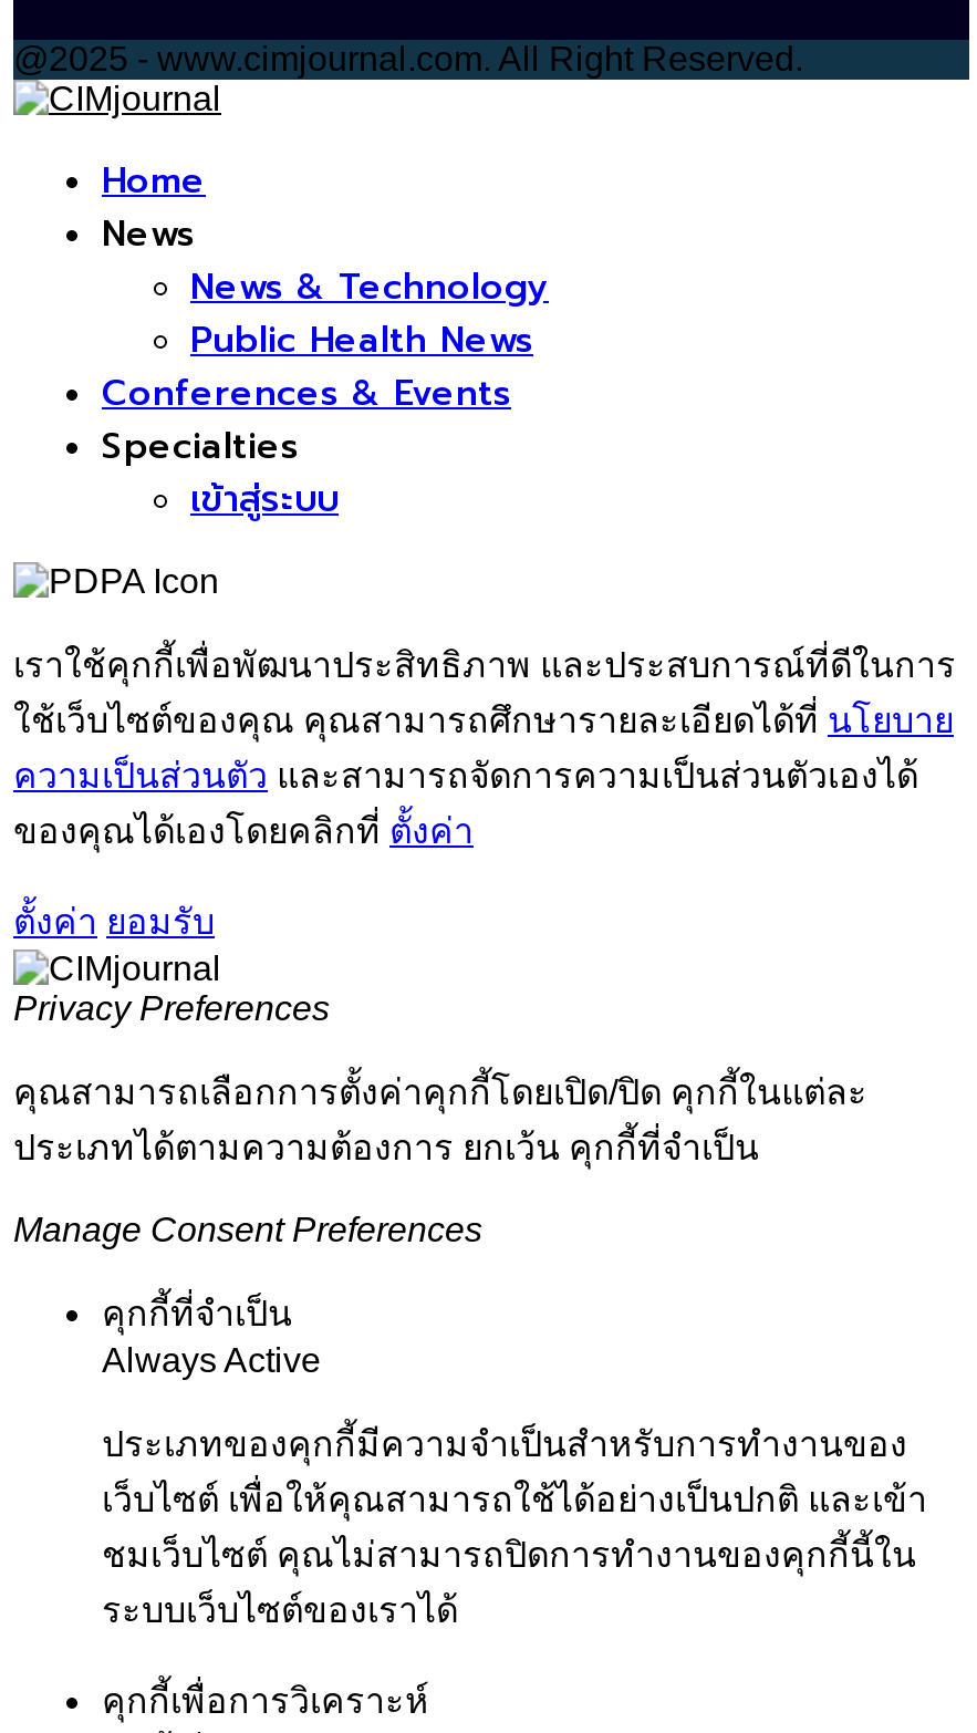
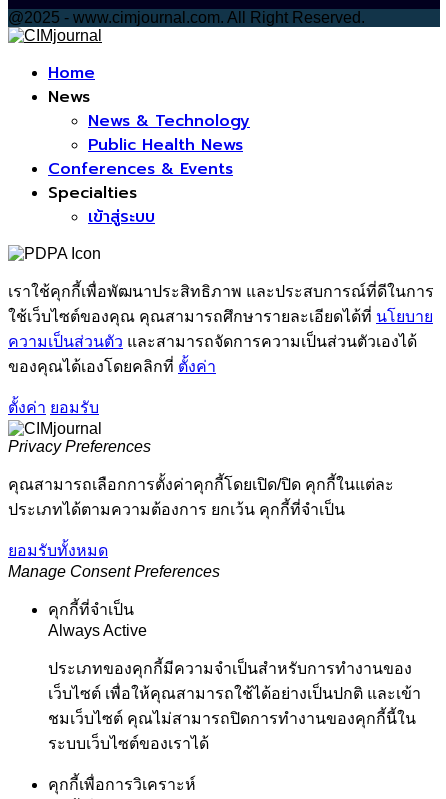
none -> [8,542,108,559] ยอมรับทั้งหมด

